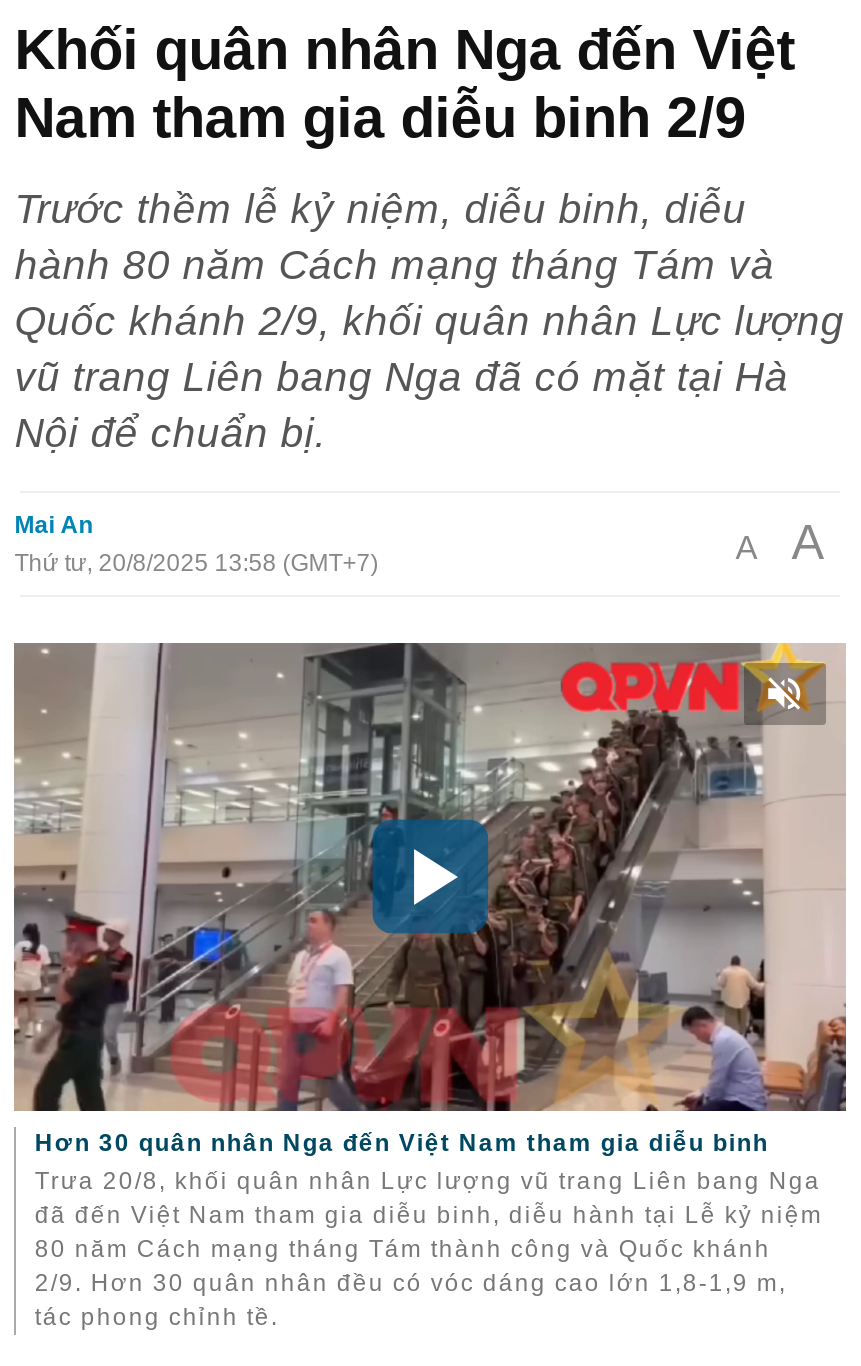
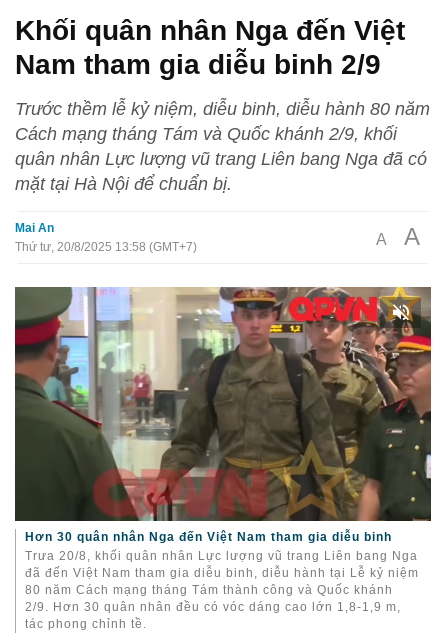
[12,641,848,1113] [image] -> [14,287,432,522] [image]

